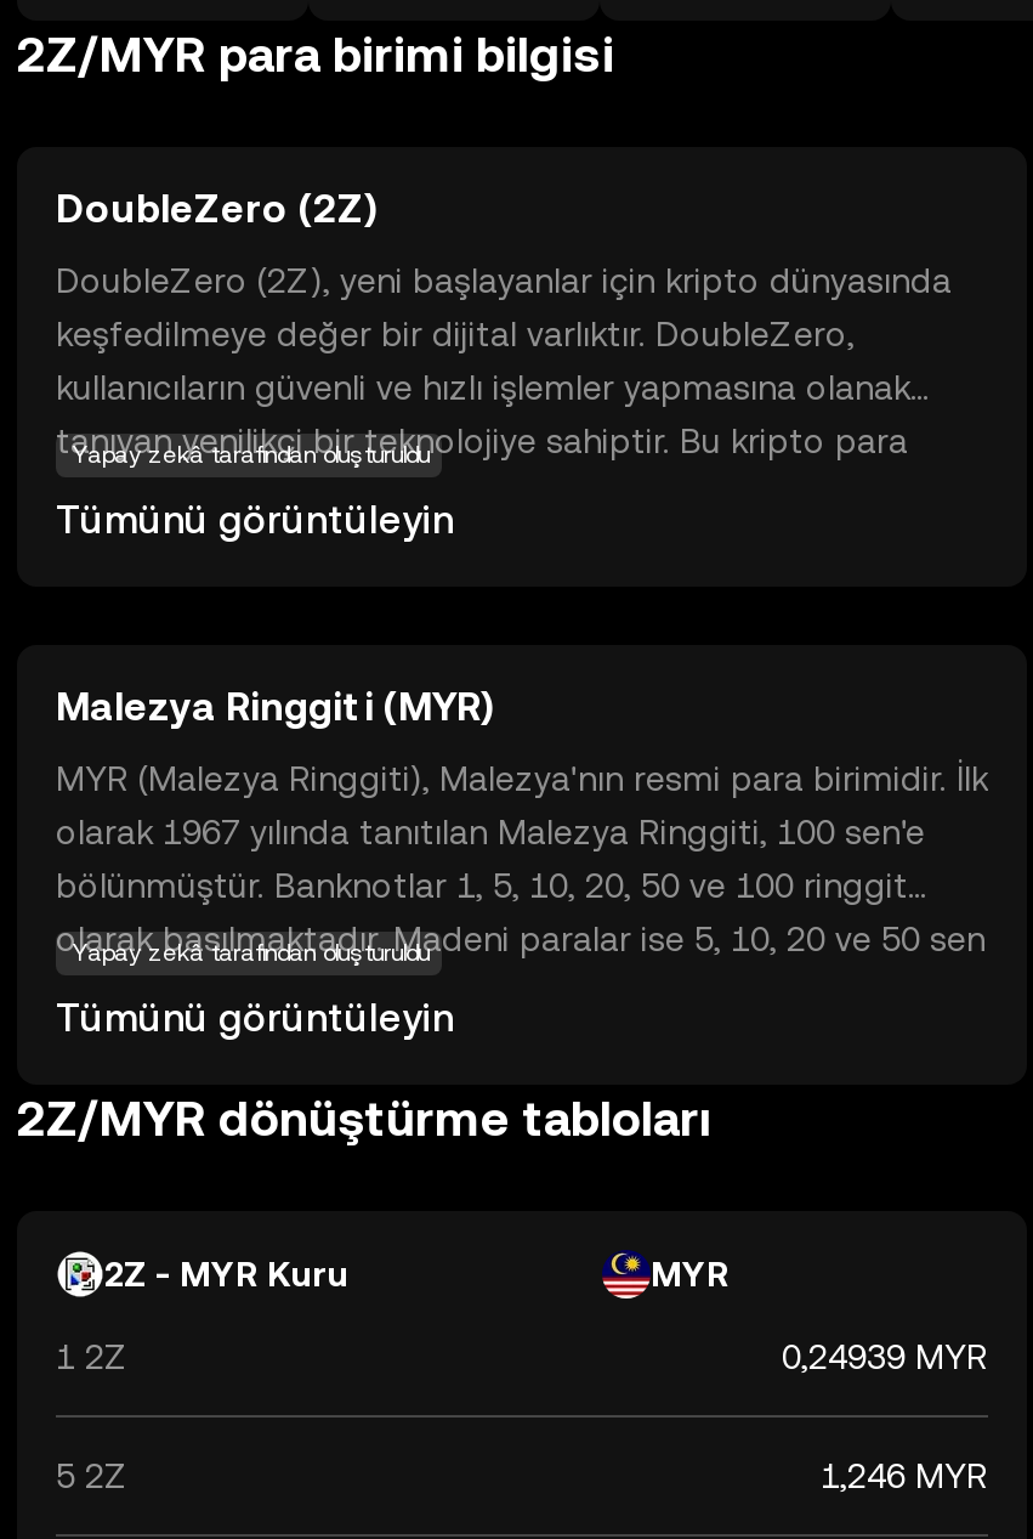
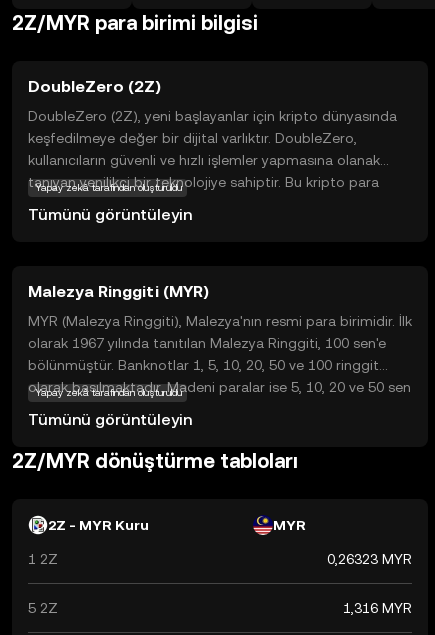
[782,1337,988,1376] 0,24939 MYR -> [327,551,412,567] 0,26323 MYR
[821,1456,988,1495] 1,246 MYR -> [343,600,412,616] 1,316 MYR

